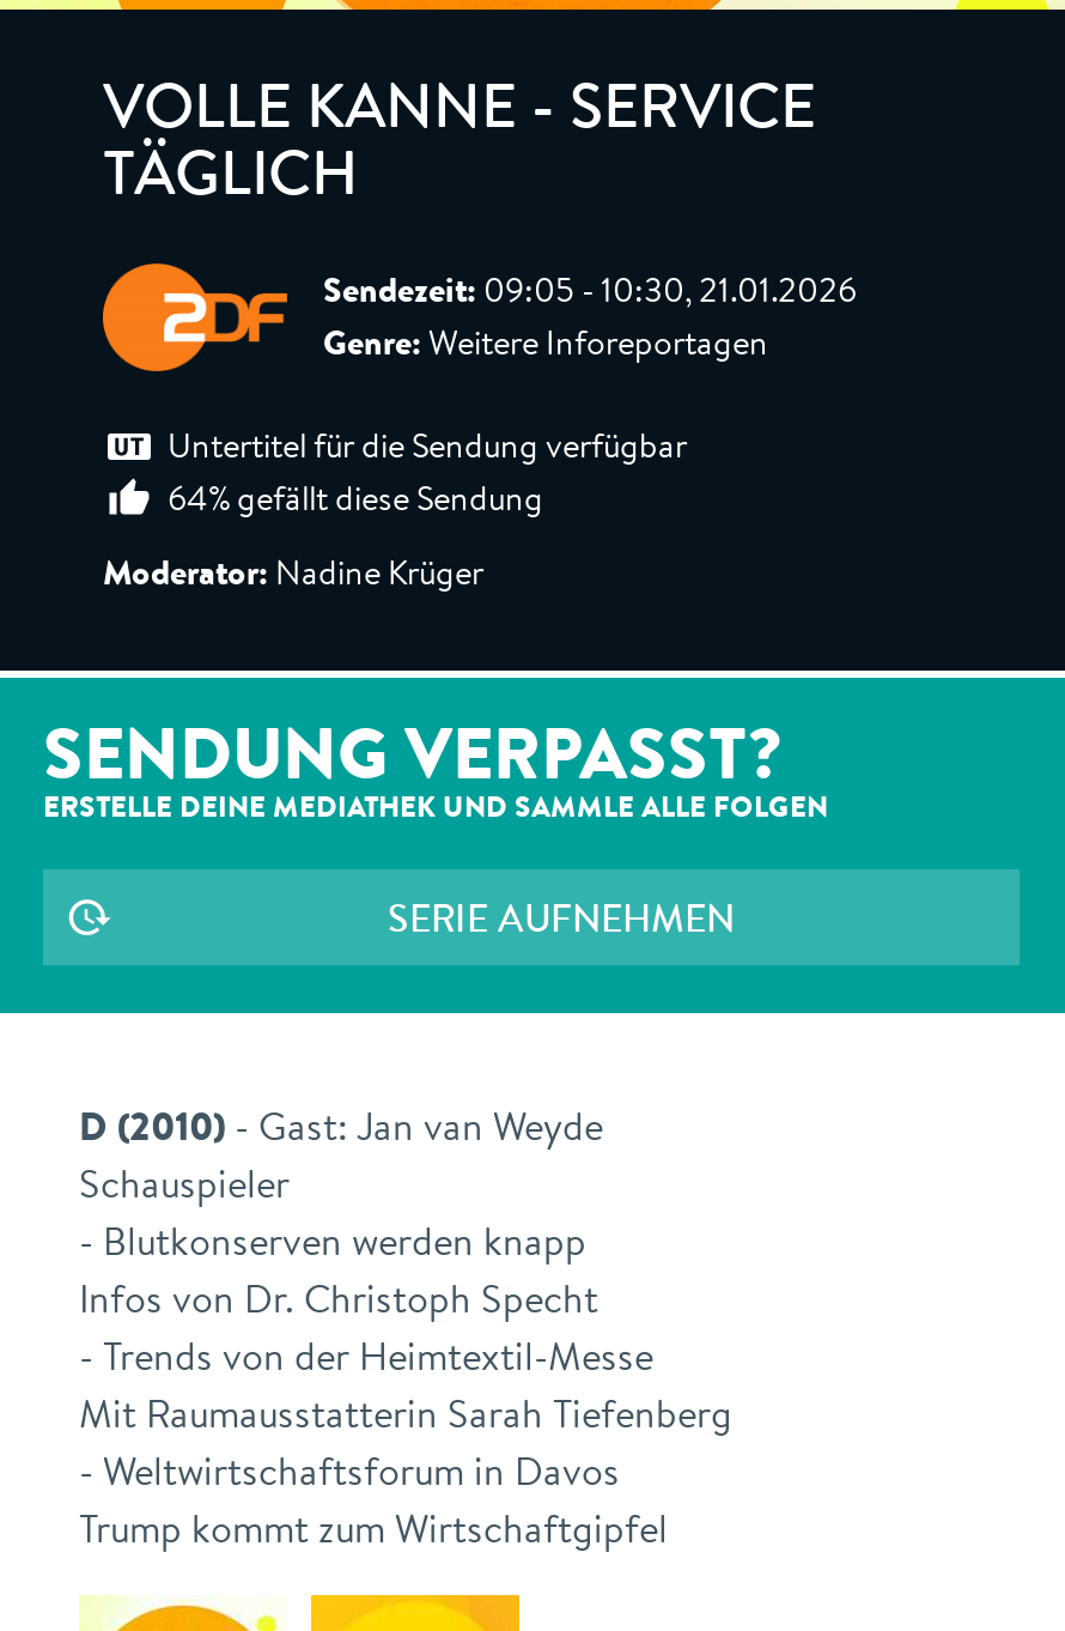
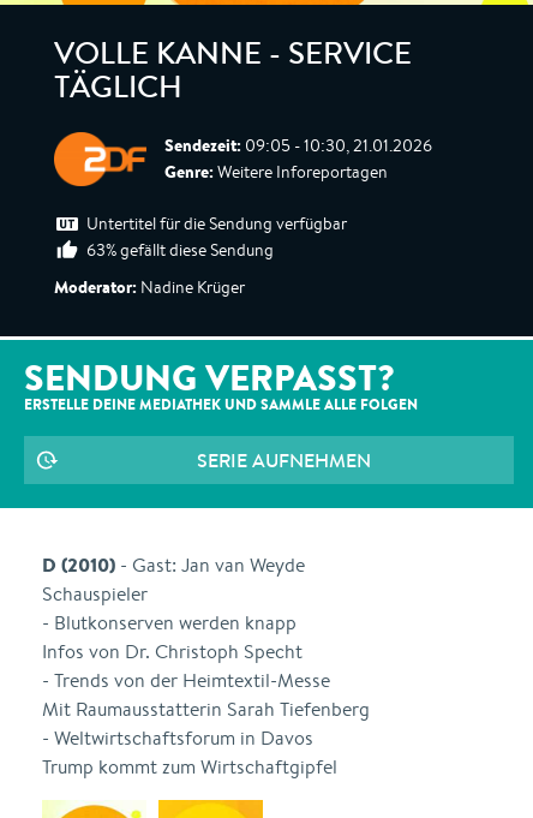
[168,477,543,520] 64% gefällt diese Sendung -> [86,239,274,261] 63% gefällt diese Sendung

